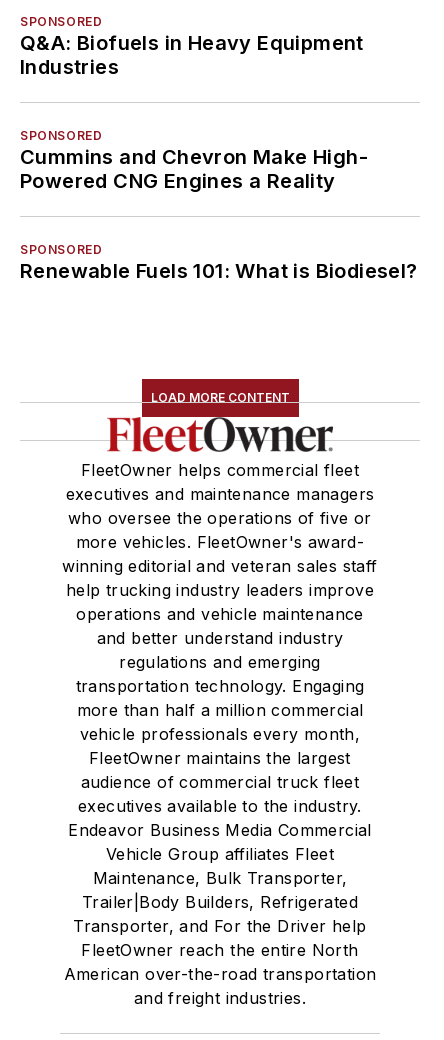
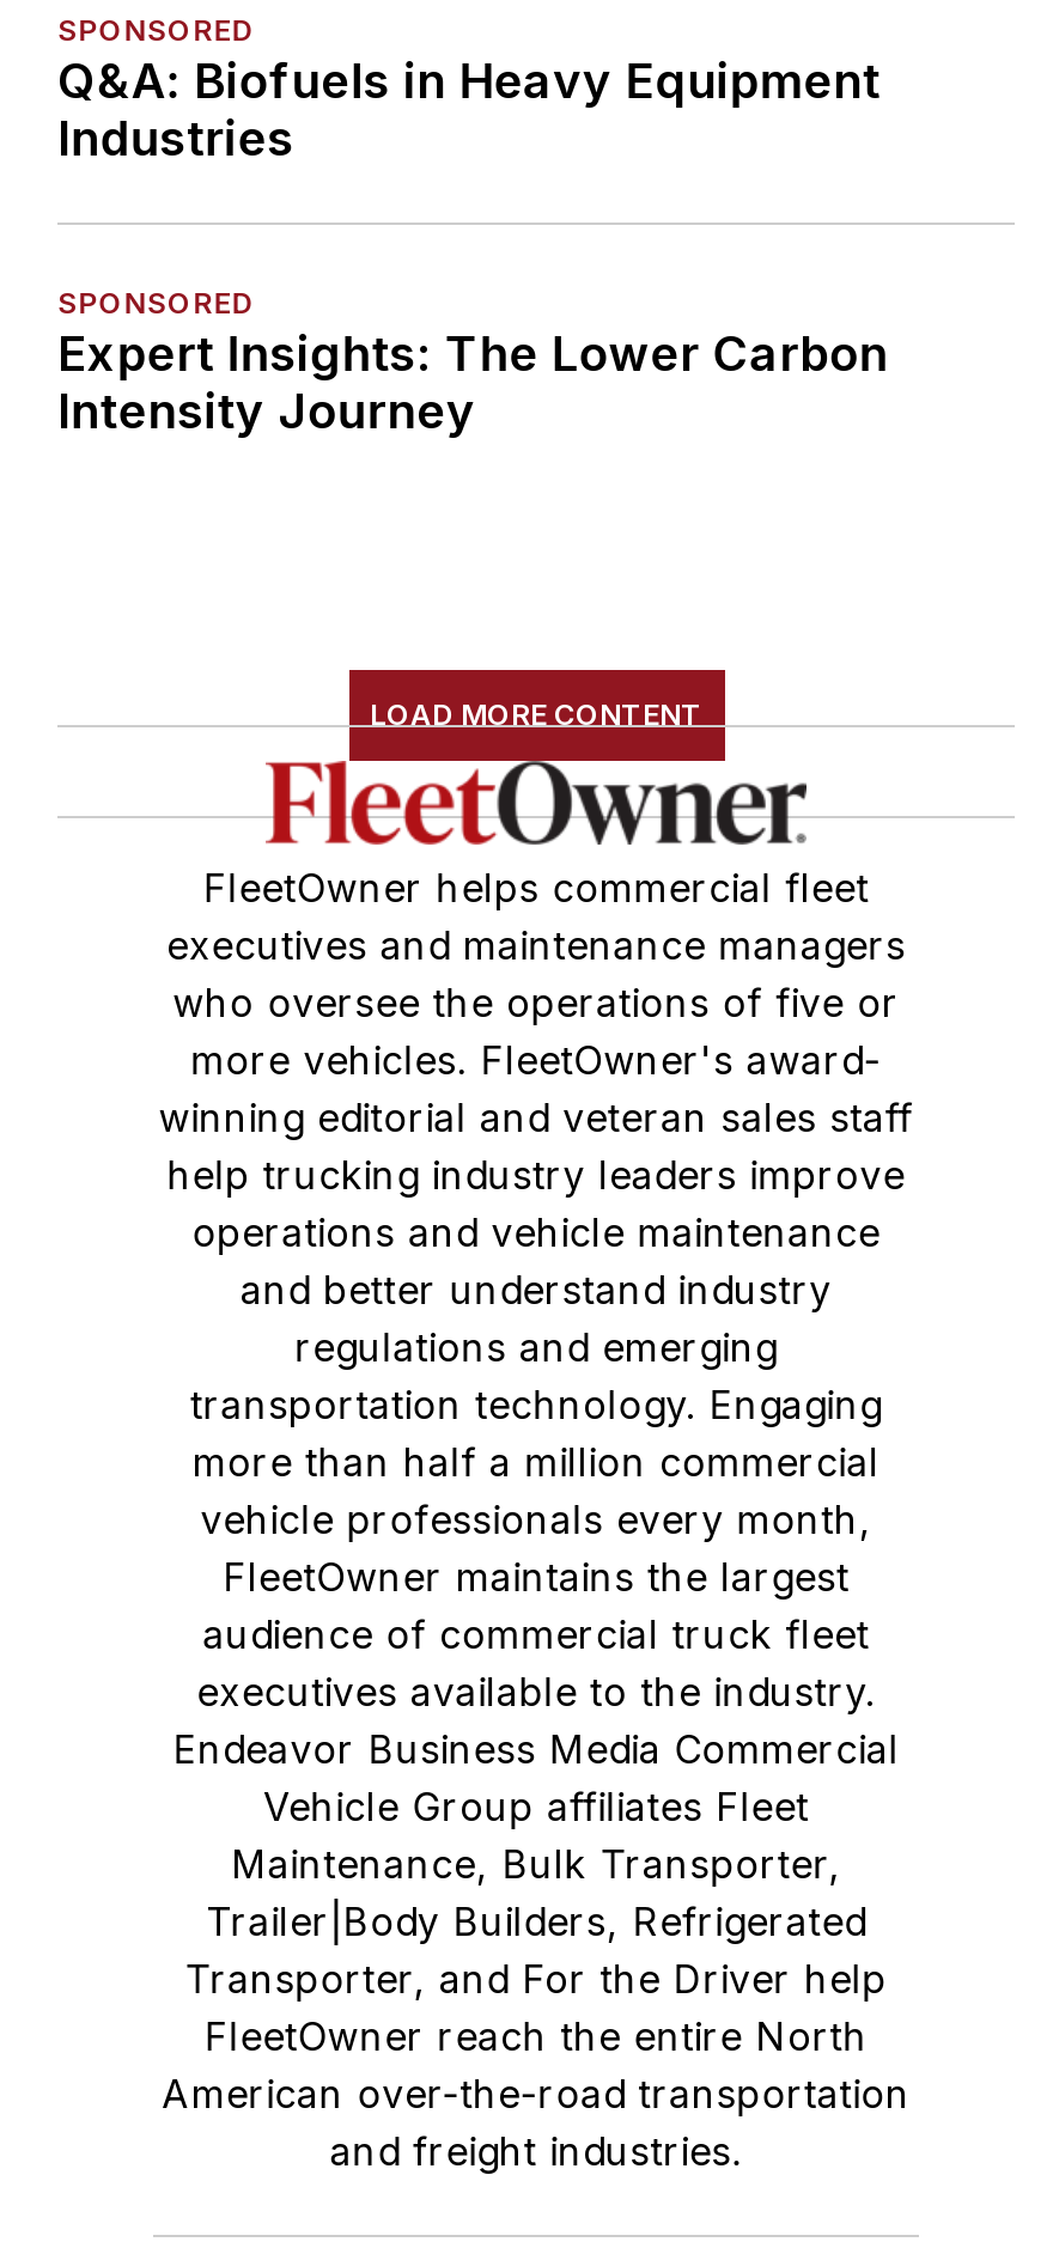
[20,145,418,283] Cummins and Chevron Make High- | Powered CNG Engines a Reality | SPONSORED | Renewable Fuels 101: What is Biodiesel? -> [57,325,888,440] Expert Insights: The Lower Carbon | Intensity Journey

